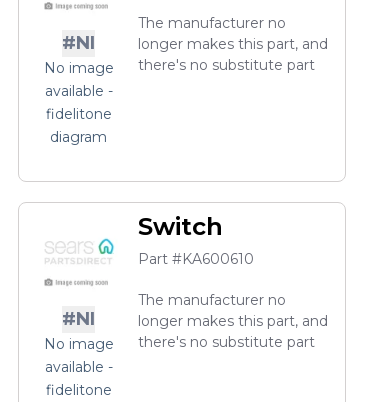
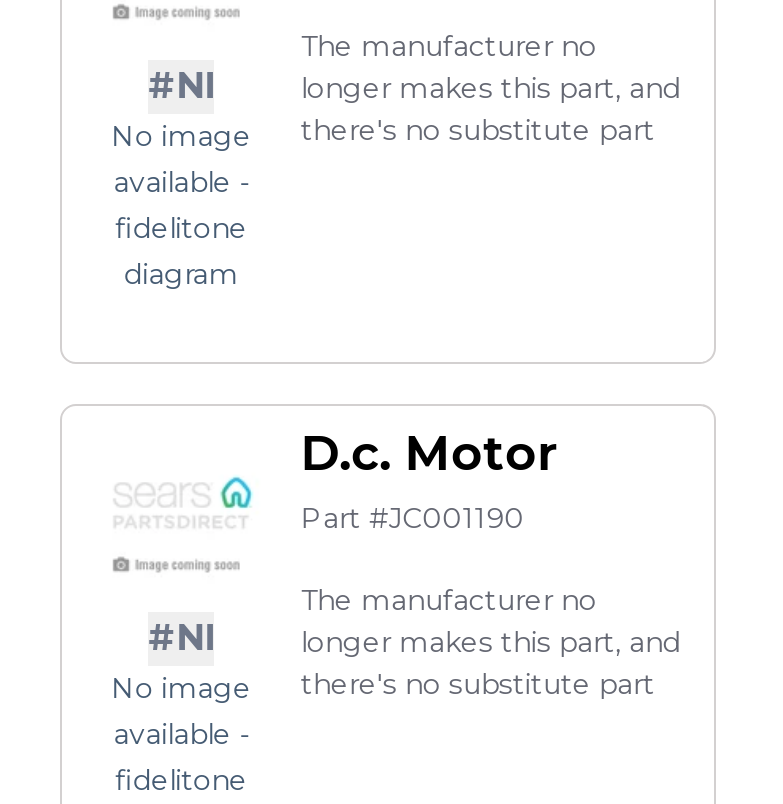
[138,212,254,268] Switch | Part #KA600610 -> [301,423,557,535] D.c. Motor | Part #JC001190

